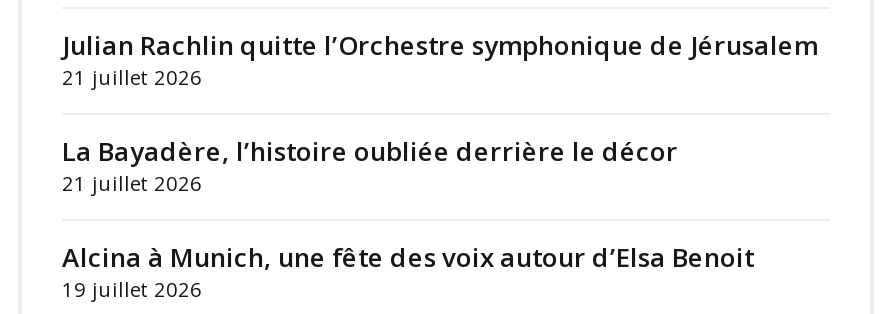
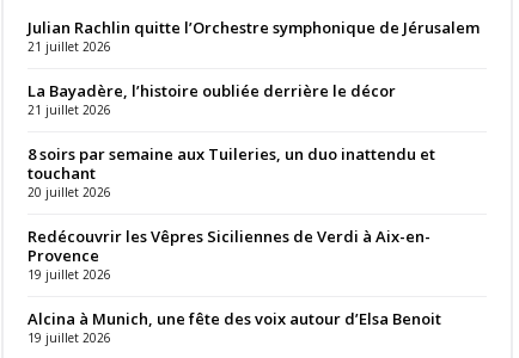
none -> [28,143,435,283] 8 soirs par semaine aux Tuileries, un duo inattendu et | touchant | 20 juillet 2026 | Redécouvrir les Vêpres Siciliennes de Verdi à Aix-en- | Provence | 19 juillet 2026

